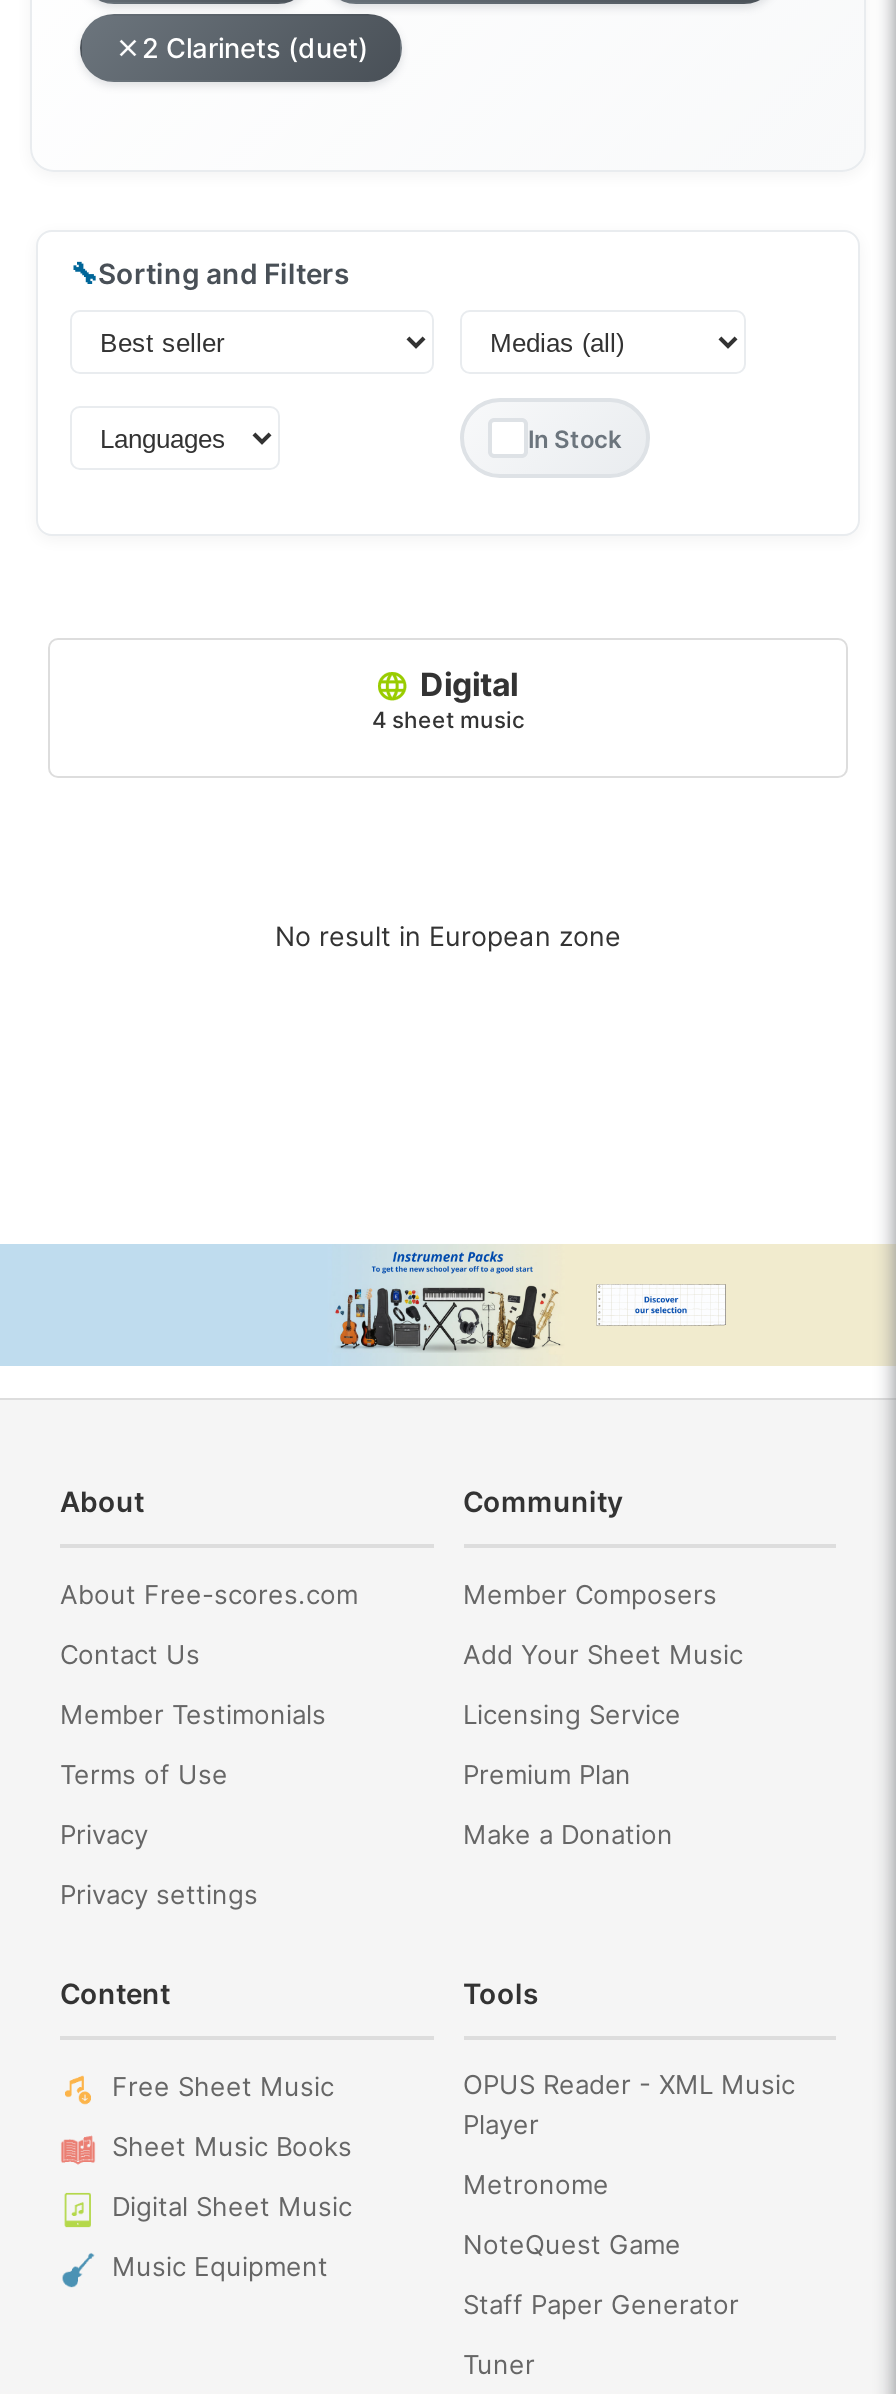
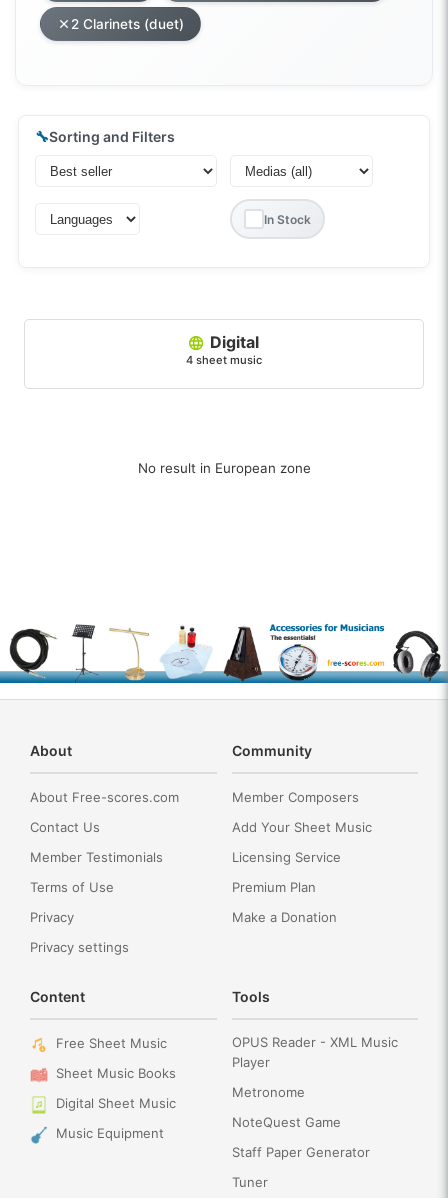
[6,1242,890,1366] [image] -> [3,623,445,684] [image]

